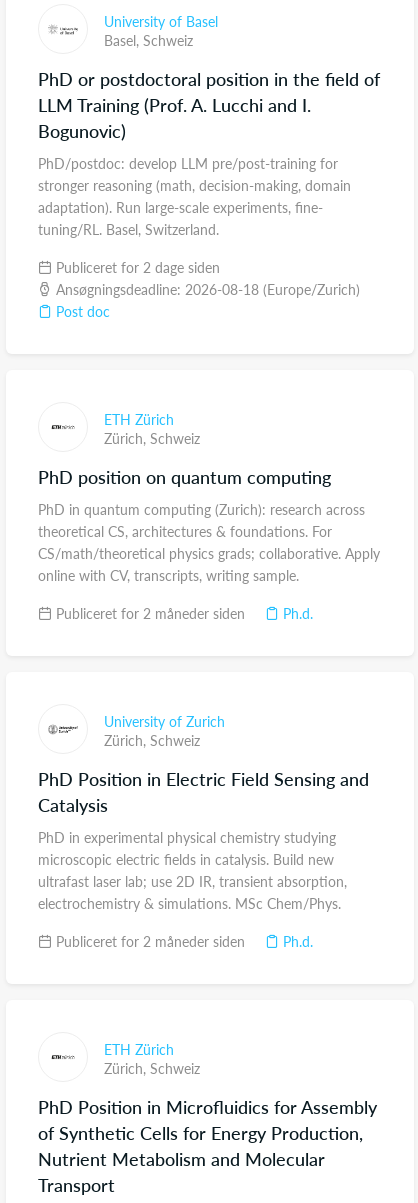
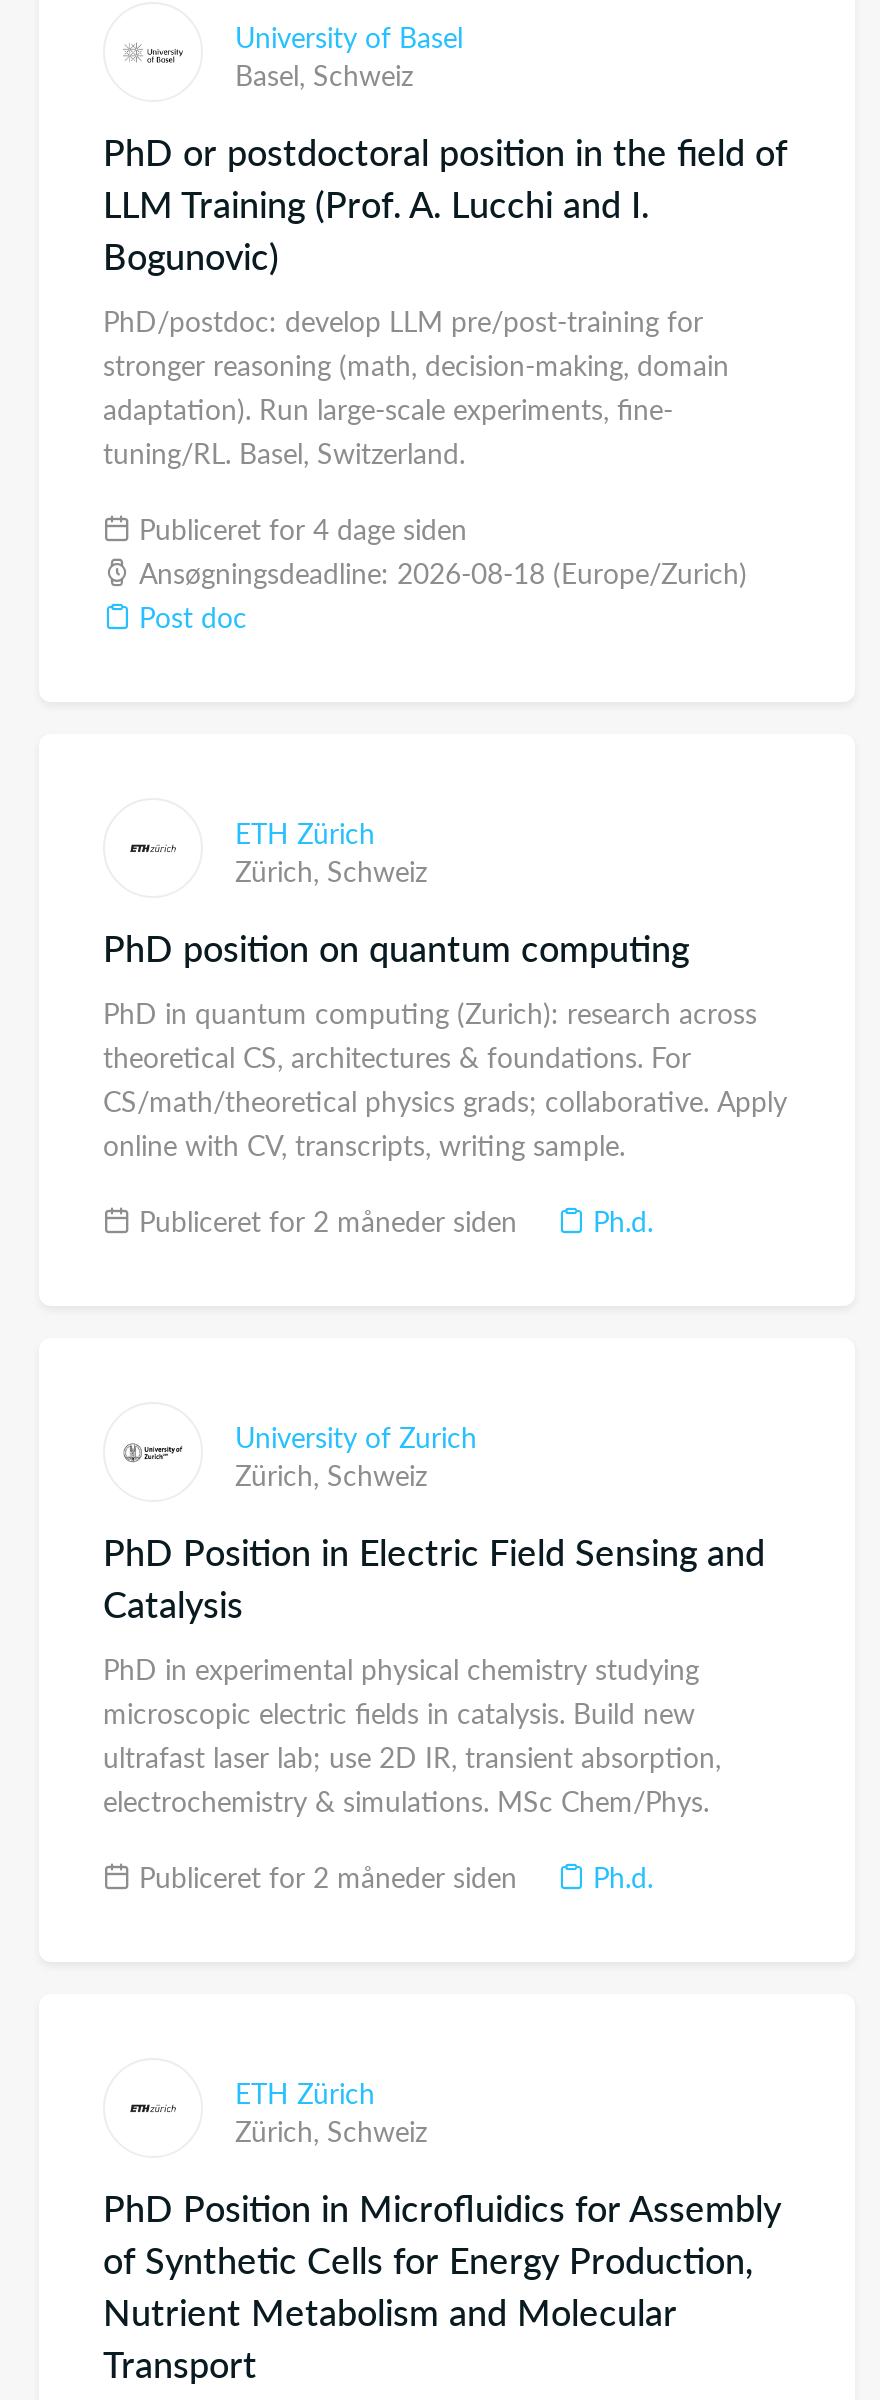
[52,257,220,277] Publiceret for 2 dage siden -> [131,508,467,548] Publiceret for 4 dage siden

